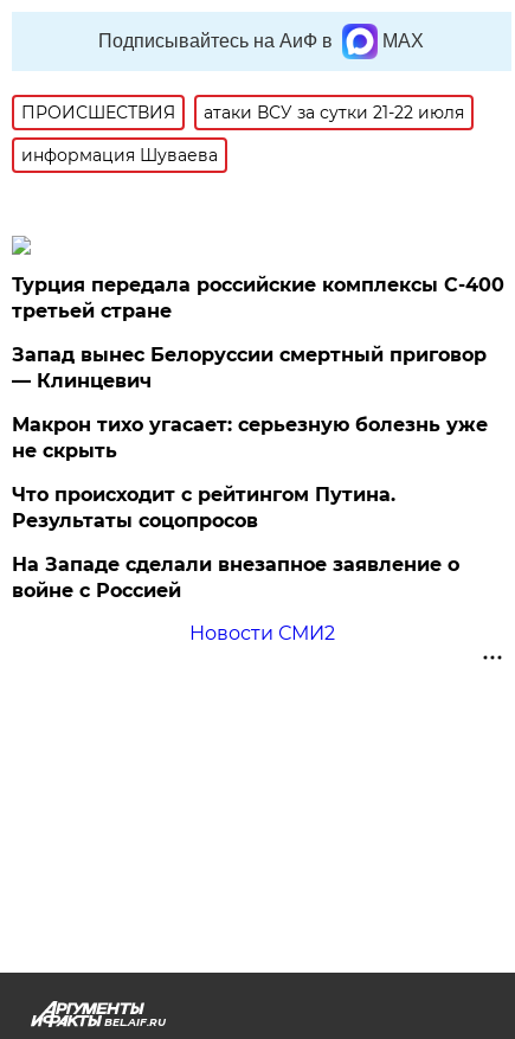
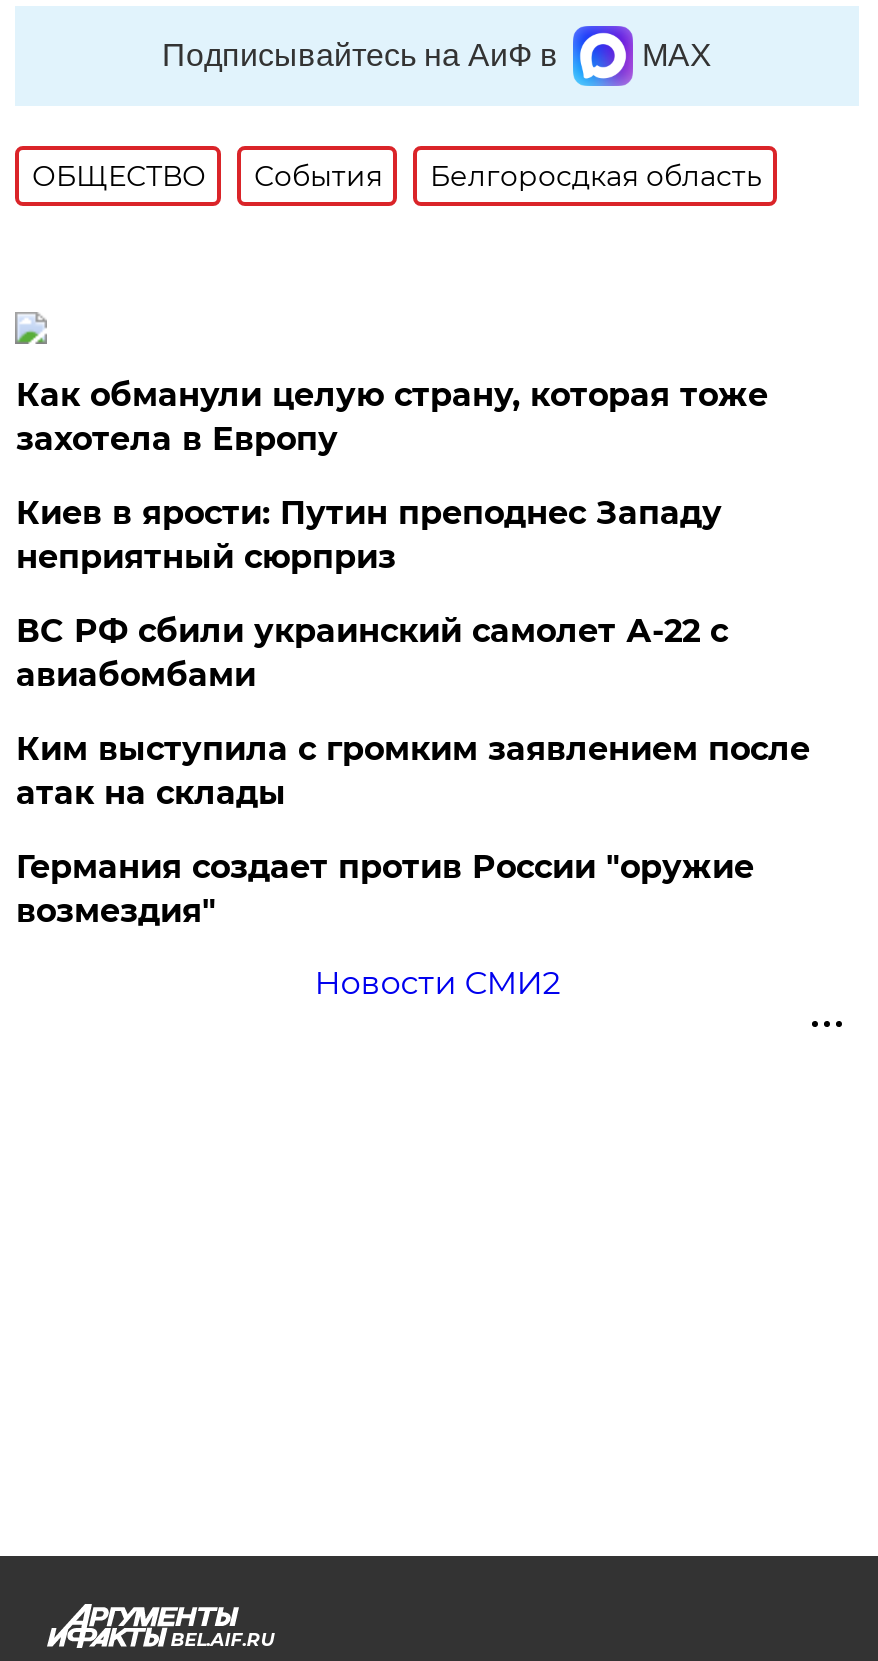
[22,102,465,166] ПРОИСШЕСТВИЯ | атаки ВСУ за сутки 21-22 июля | информация Шуваева -> [32,158,762,194] ОБЩЕСТВО | События | Белгоросдкая область
[12,274,505,602] Турция передала российские комплексы С-400 | третьей стране | Запад вынес Белоруссии смертный приговор | — Клинцевич | Макрон тихо угасает: серьезную болезнь уже | не скрыть | Что происходит с рейтингом Путина. | Результаты соцопросов | На Западе сделали внезапное заявление о | войне с Россией -> [16,376,810,930] Как обманули целую страну, которая тоже | захотела в Европу | Киев в ярости: Путин преподнес Западу | неприятный сюрприз | ВС РФ сбили украинский самолет А-22 с | авиабомбами | Ким выступила с громким заявлением после | атак на склады | Германия создает против России "оружие | возмездия"

